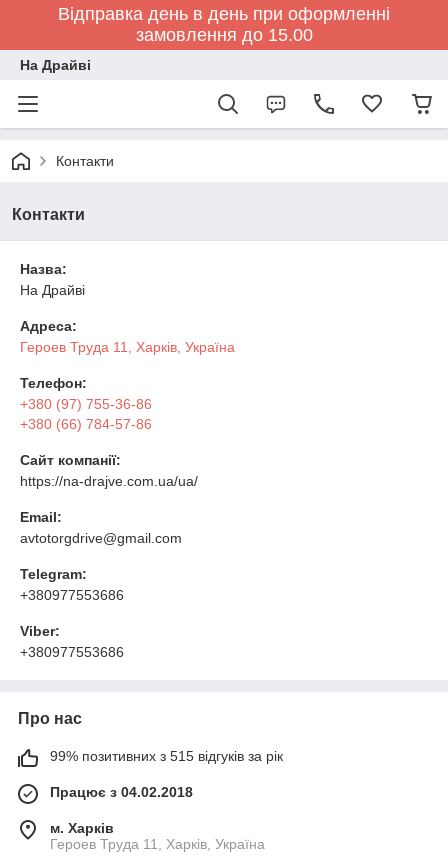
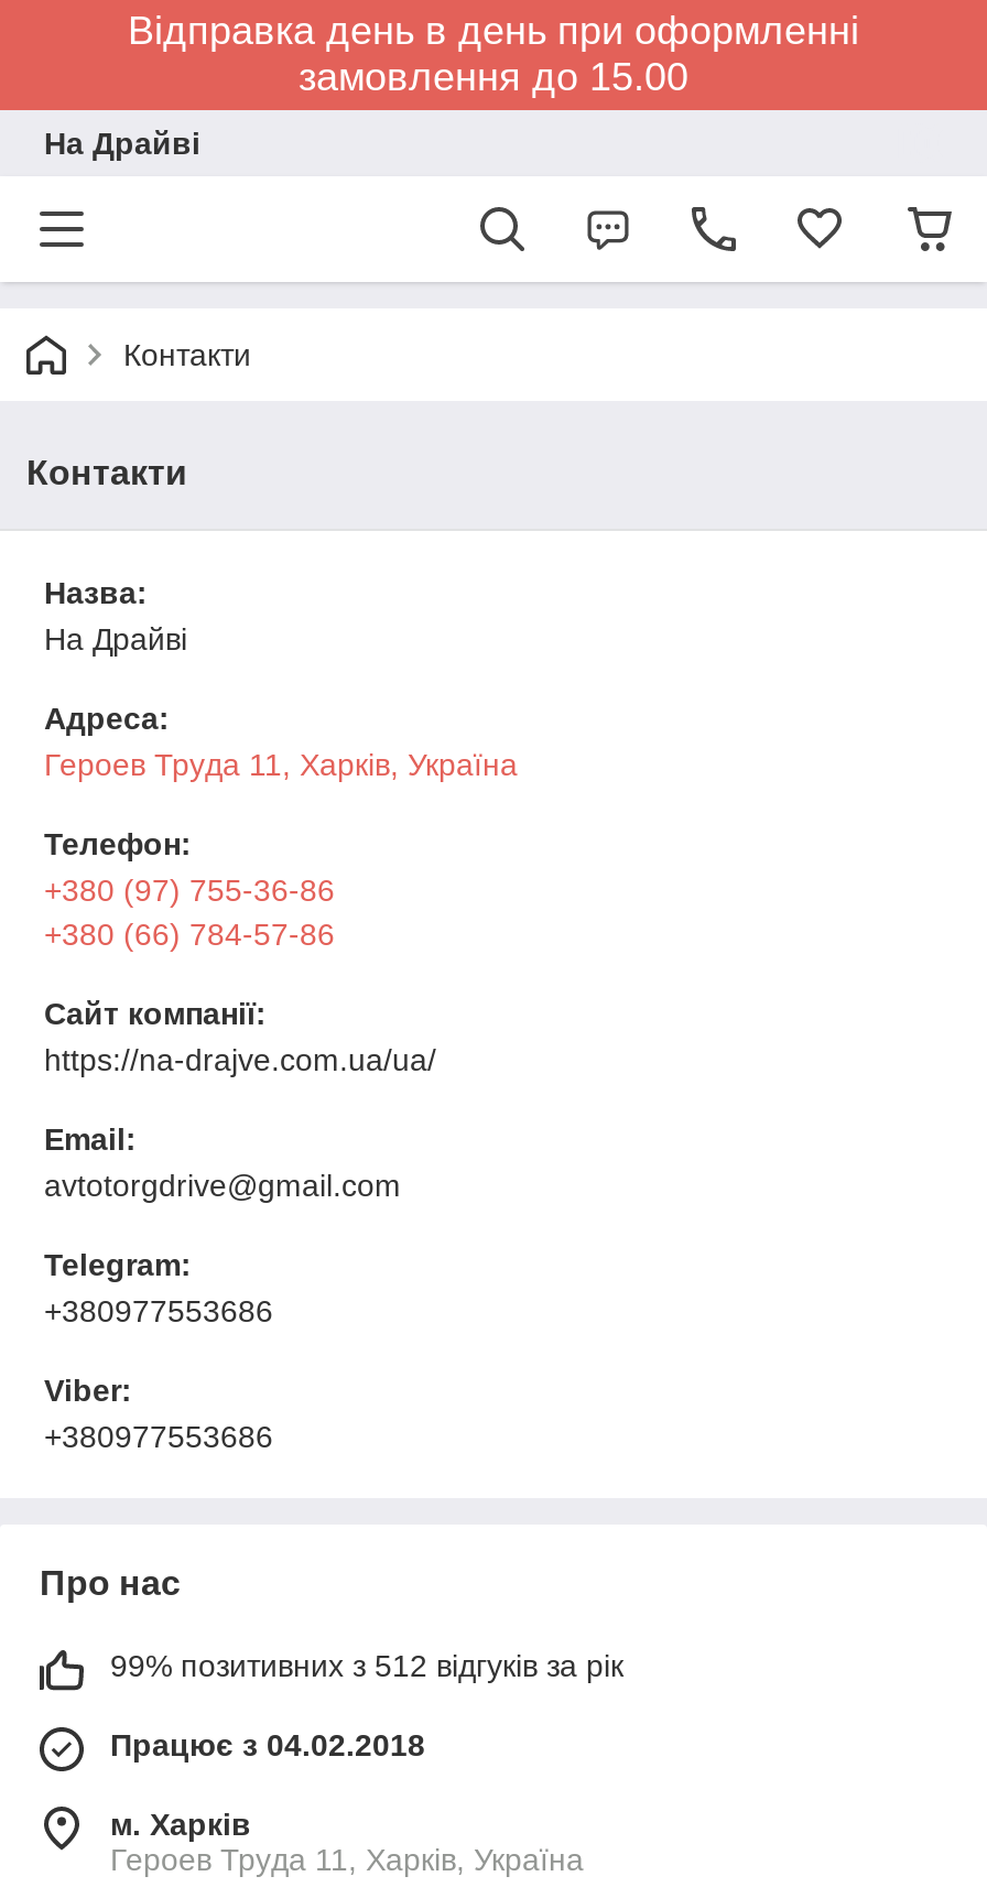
[50,748,283,764] 99% позитивних з 515 відгуків за рік -> [110,1648,623,1683] 99% позитивних з 512 відгуків за рік

